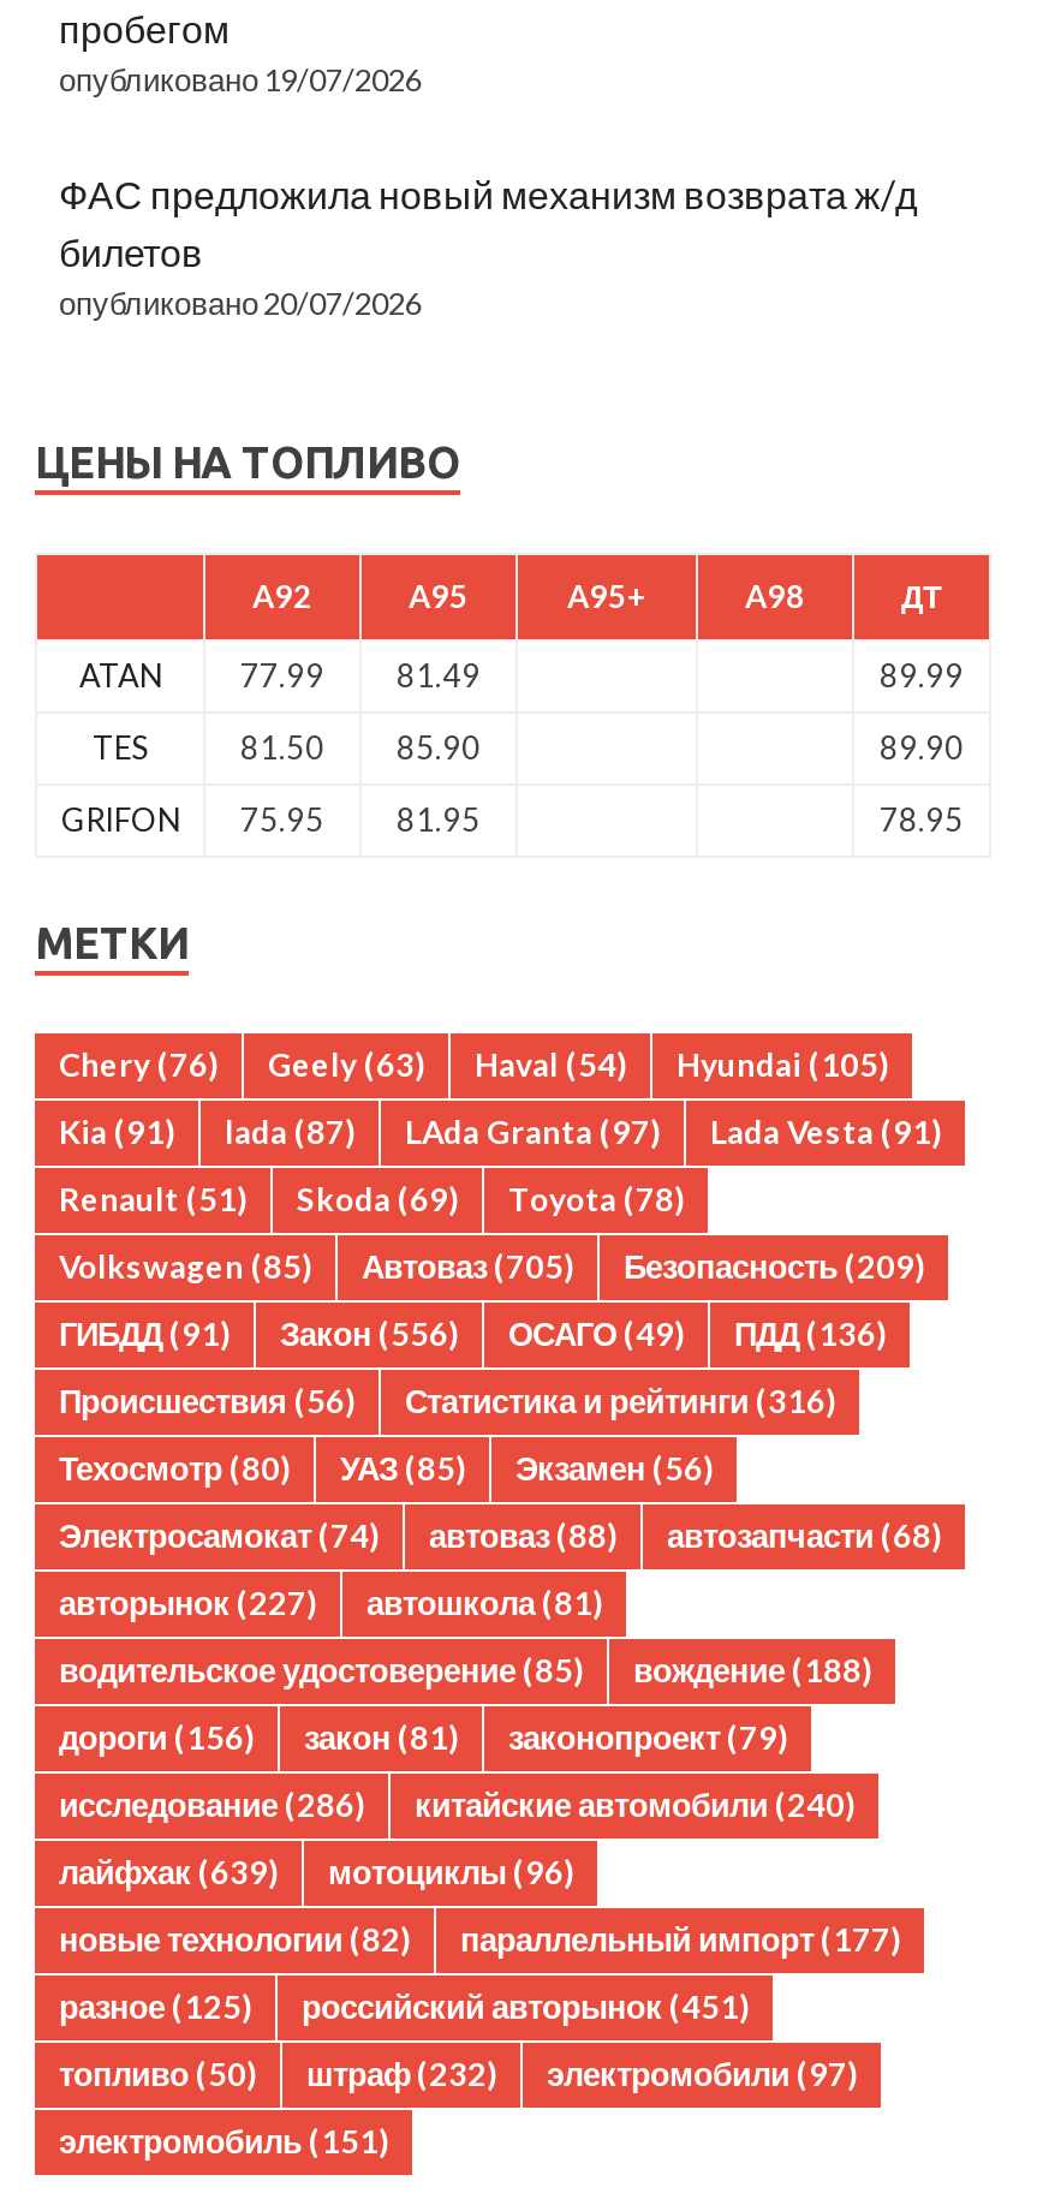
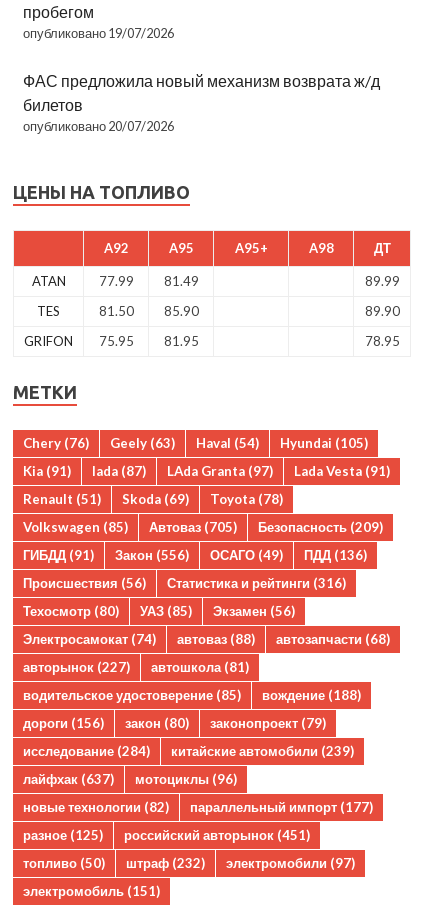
[59,1719,787,1758] дороги (156) закон (81) законопроект (79) -> [23,715,326,731] дороги (156) закон (80) законопроект (79)
[59,1787,364,1825] исследование (286) -> [23,743,150,759] исследование (284)
[415,1787,854,1825] китайские автомобили (240) -> [171,743,354,759] китайские автомобили (239)
[59,1854,573,1892] лайфхак (639) мотоциклы (96) -> [23,771,237,787] лайфхак (637) мотоциклы (96)

